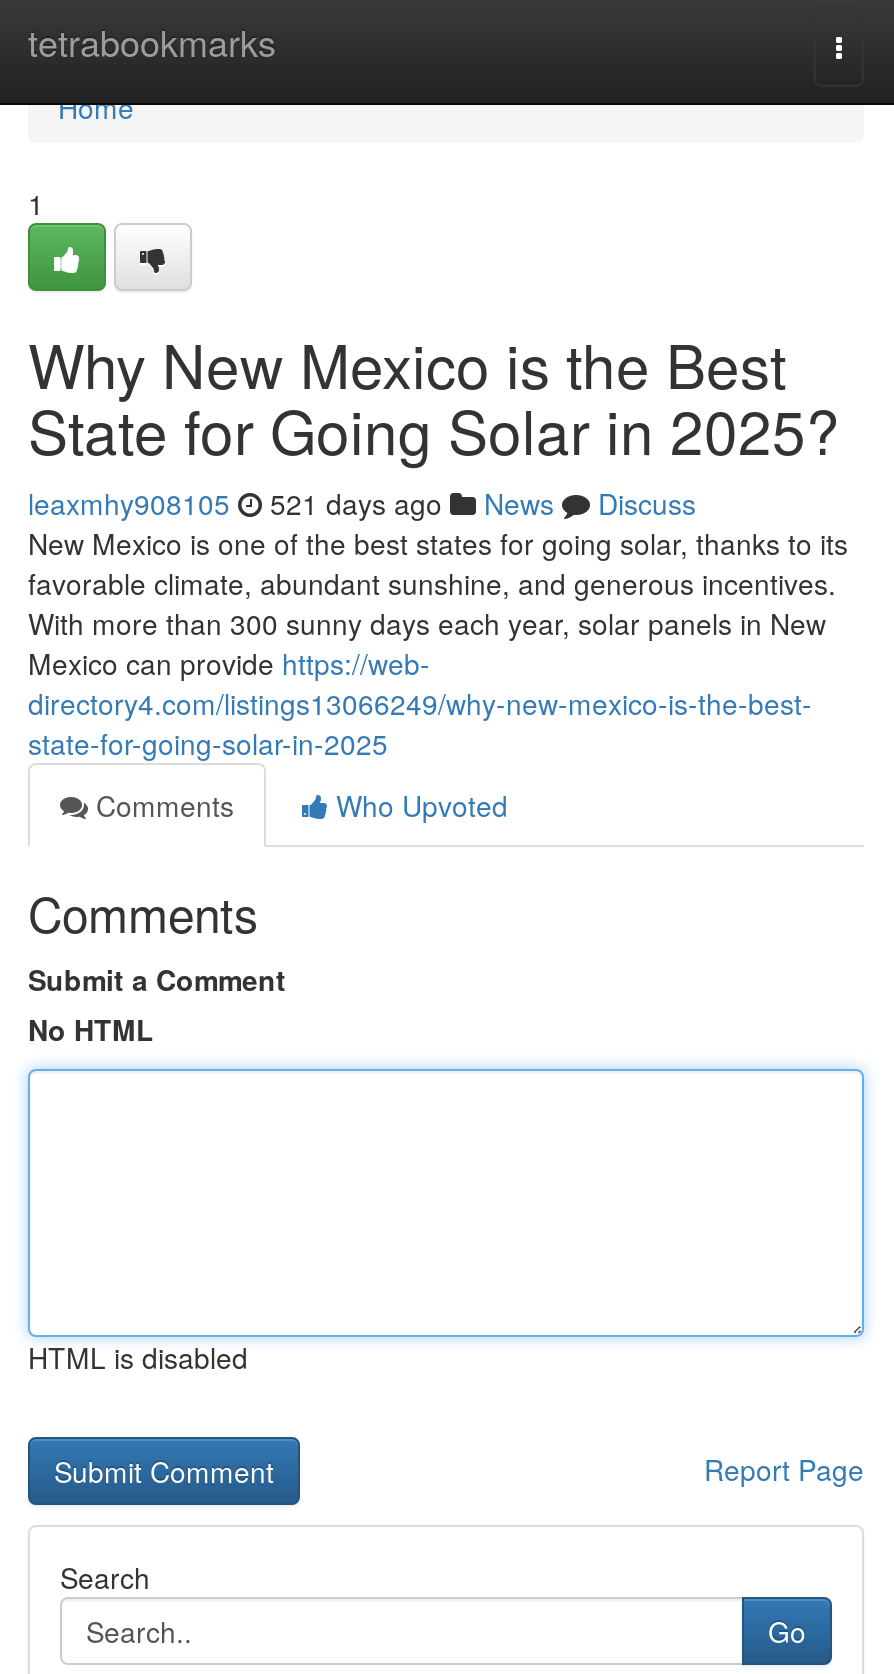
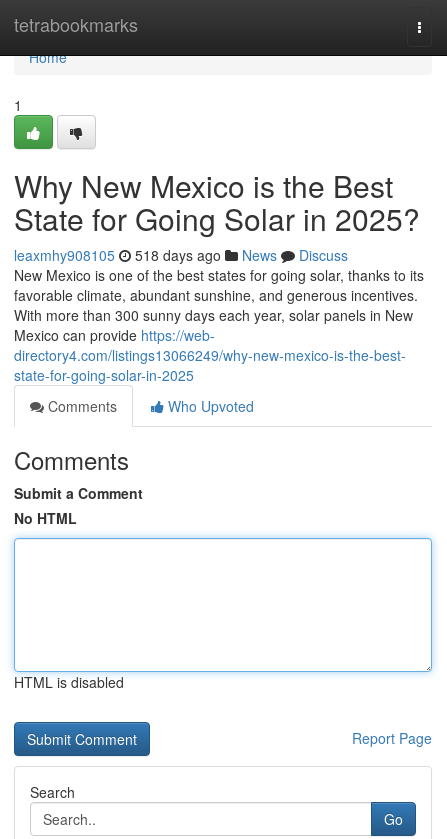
[28,483,696,523] leaxmhy908105 521 days ago News Discuss -> [14,245,348,265] leaxmhy908105 518 days ago News Discuss

